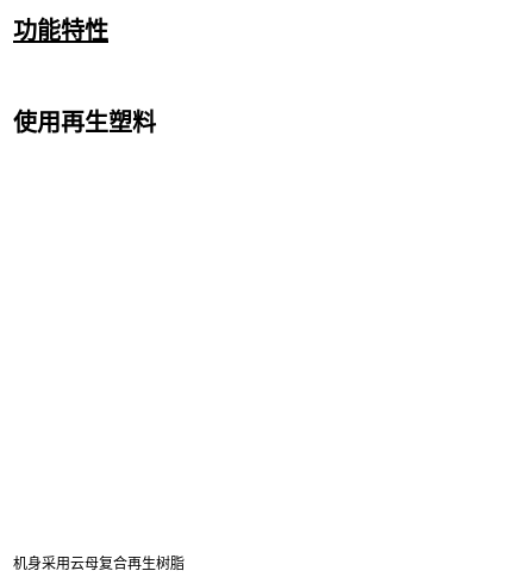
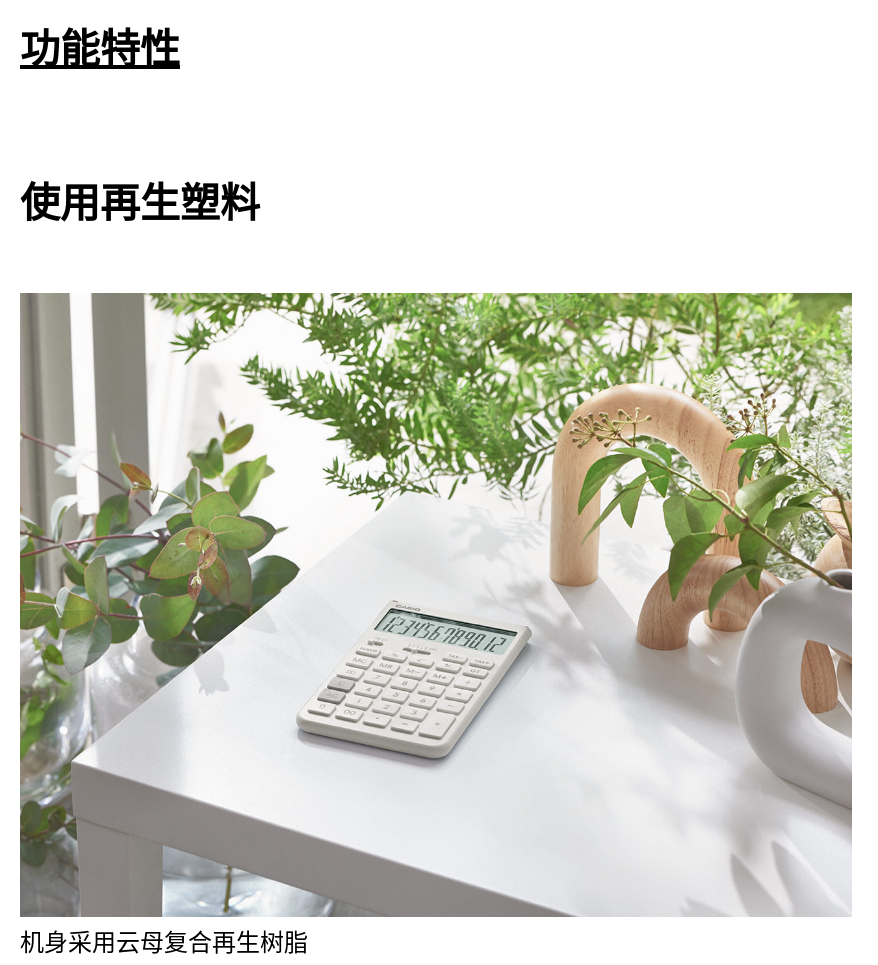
none -> [18,291,854,919] [image]

